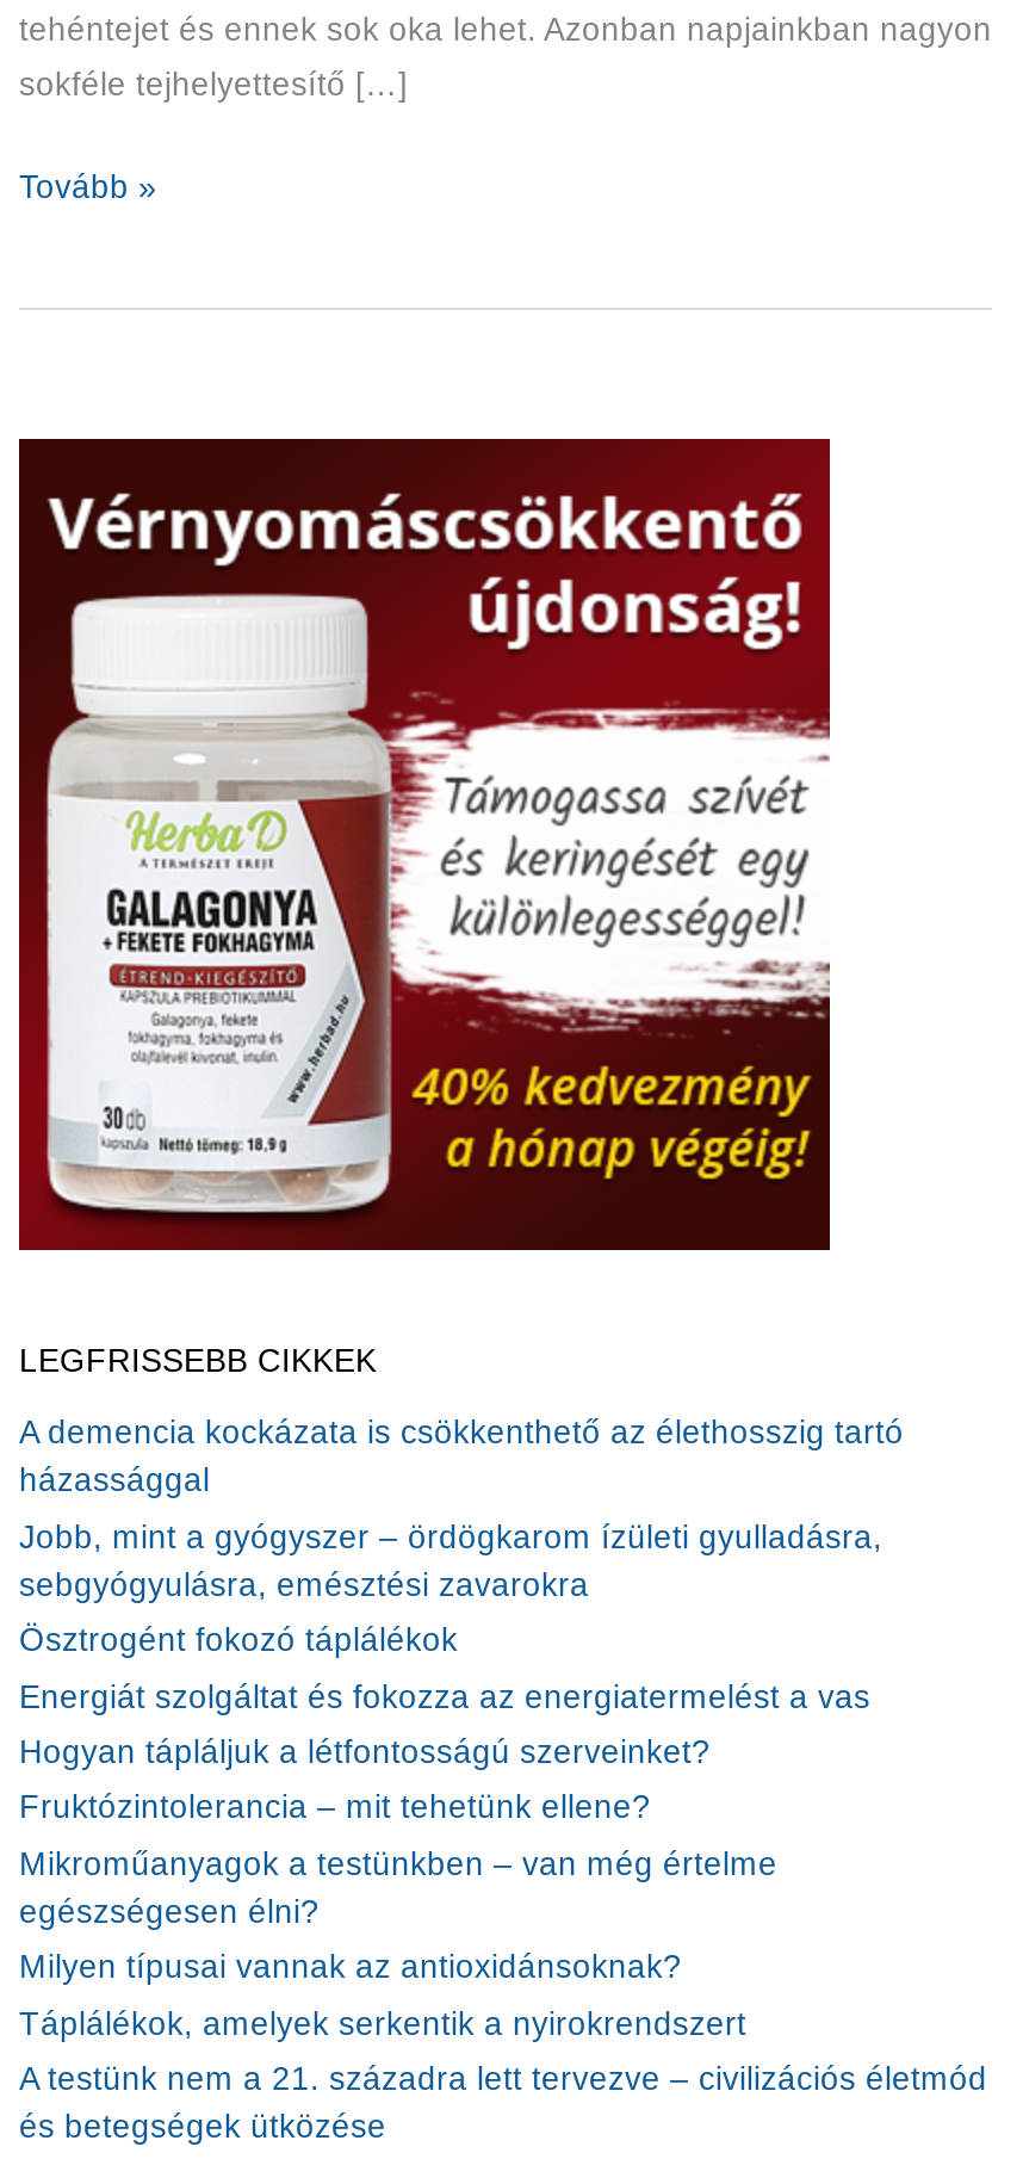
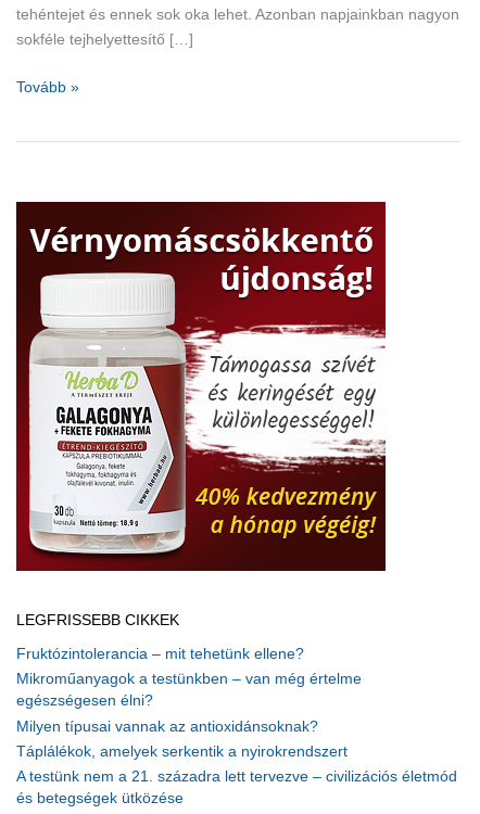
[19,1415,904,1770] A demencia kockázata is csökkenthető az élethosszig tartó | házassággal | Jobb, mint a gyógyszer – ördögkarom ízületi gyulladásra, | sebgyógyulásra, emésztési zavarokra | Ösztrogént fokozó táplálékok | Energiát szolgáltat és fokozza az energiatermelést a vas | Hogyan tápláljuk a létfontosságú szerveinket? -> none

